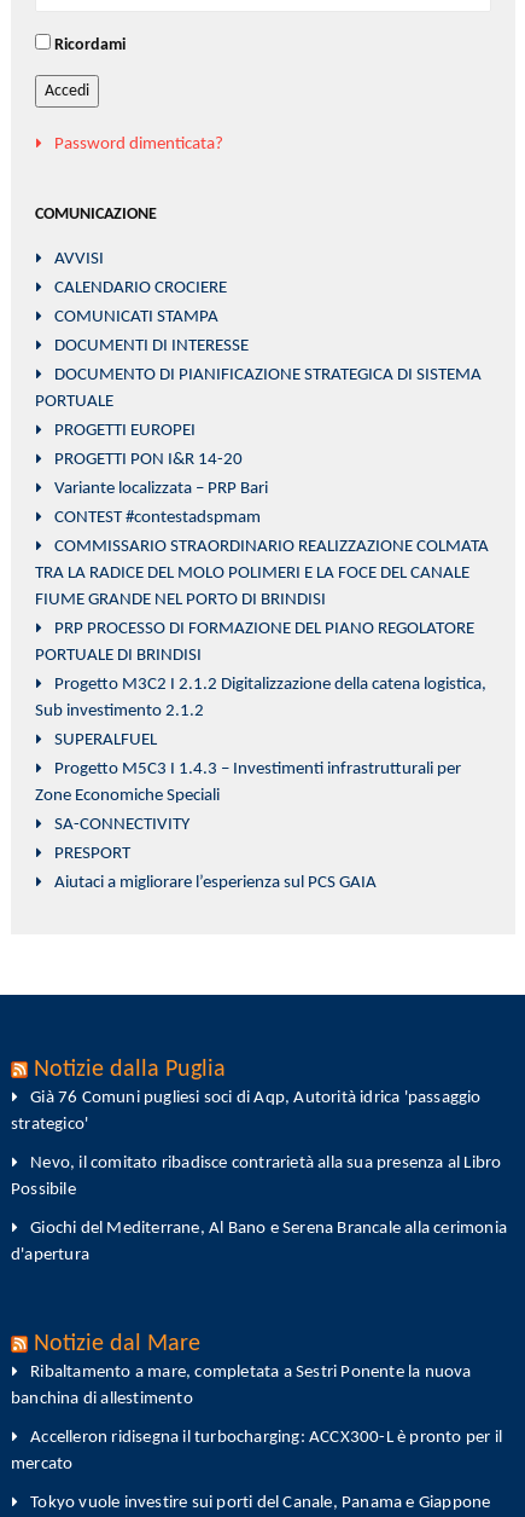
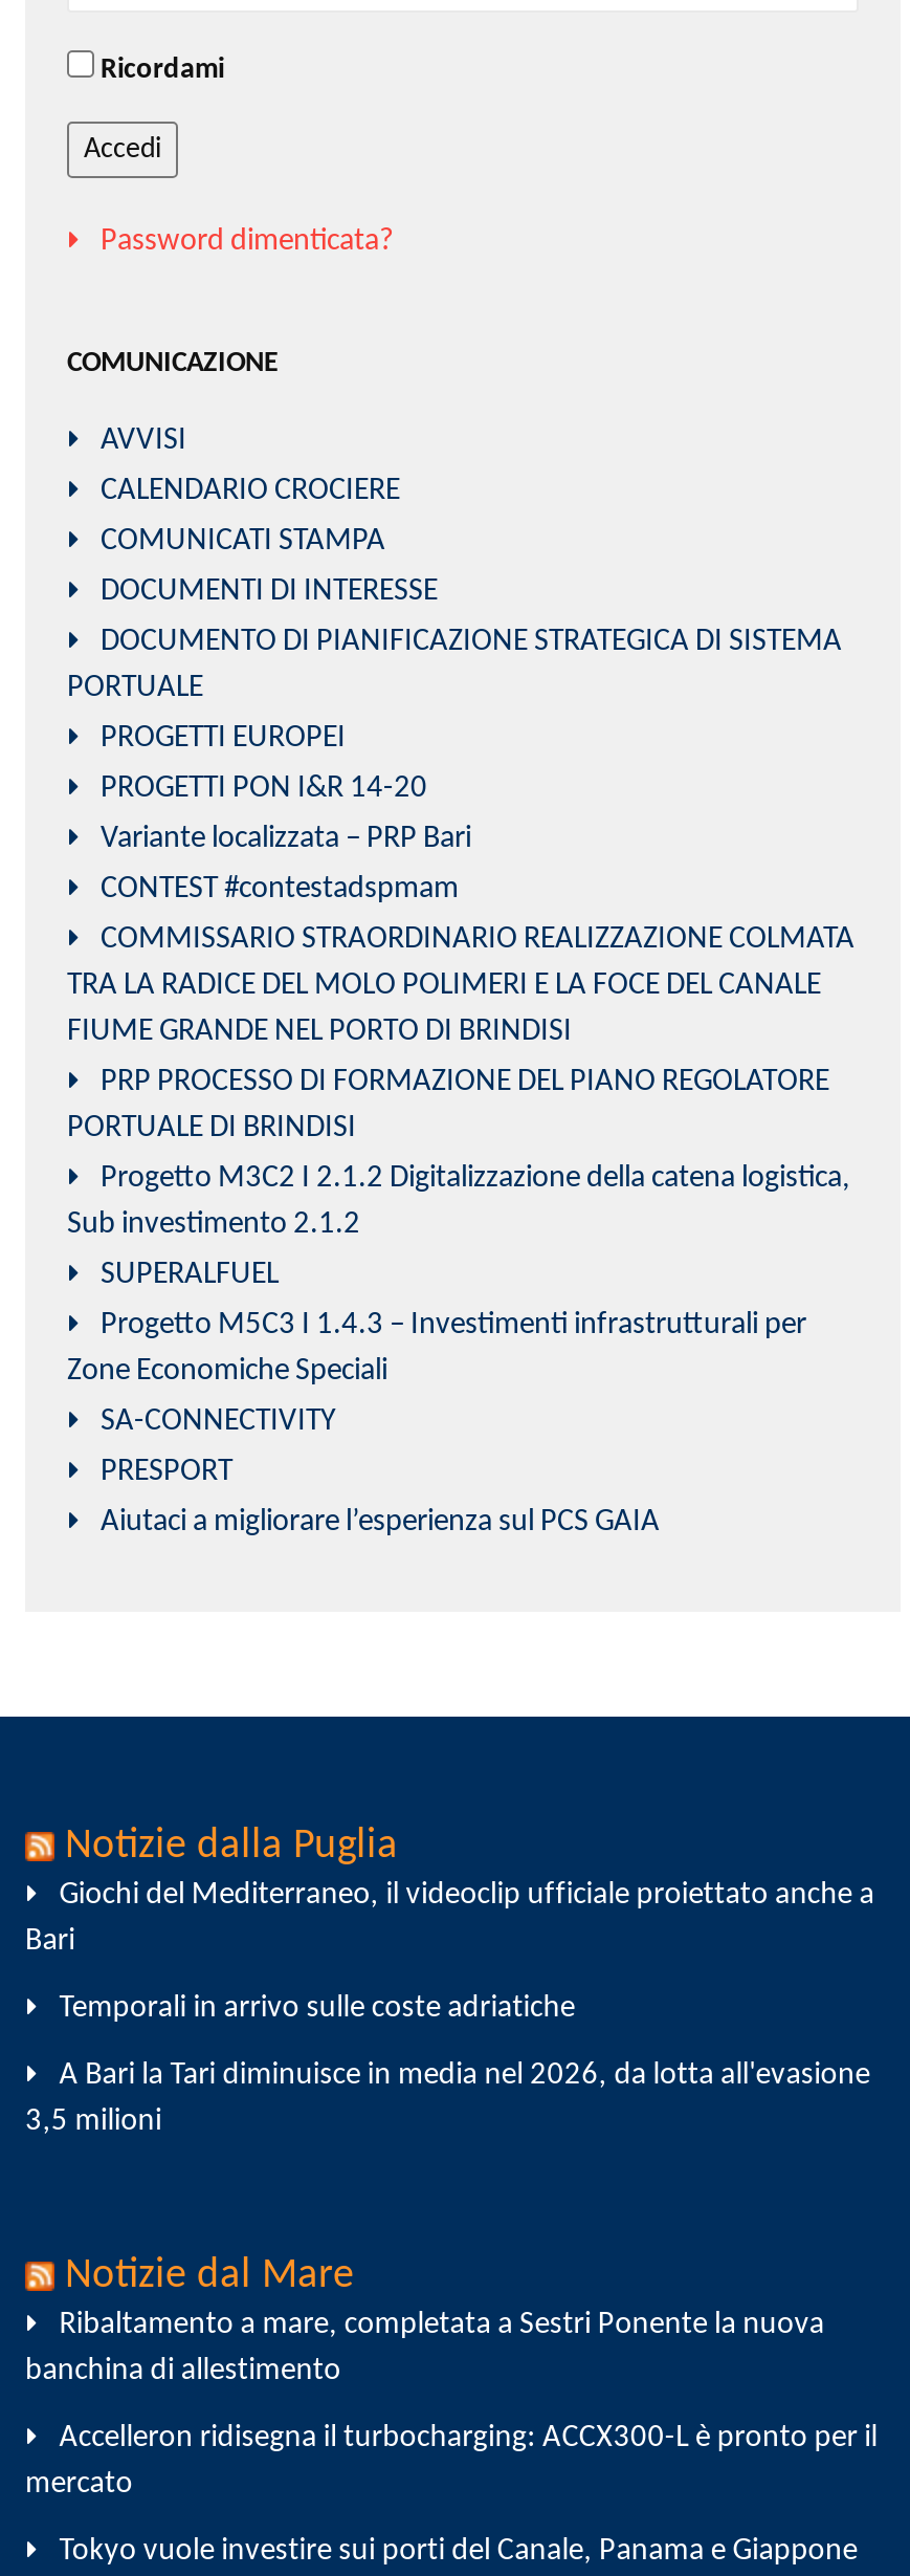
[11,1089,507,1264] Già 76 Comuni pugliesi soci di Aqp, Autorità idrica 'passaggio | strategico' | Nevo, il comitato ribadisce contrarietà alla sua presenza al Libro | Possibile | Giochi del Mediterrane, Al Bano e Serena Brancale alla cerimonia | d'apertura -> [25,1880,874,2138] Giochi del Mediterraneo, il videoclip ufficiale proiettato anche a | Bari | Temporali in arrivo sulle coste adriatiche | A Bari la Tari diminuisce in media nel 2026, da lotta all'evasione | 3,5 milioni

